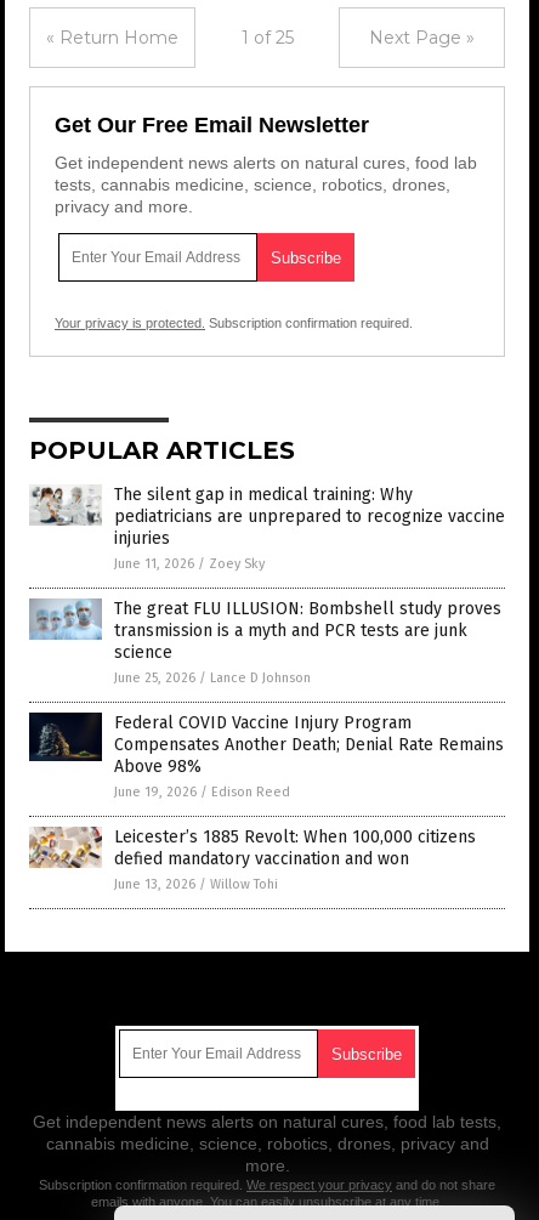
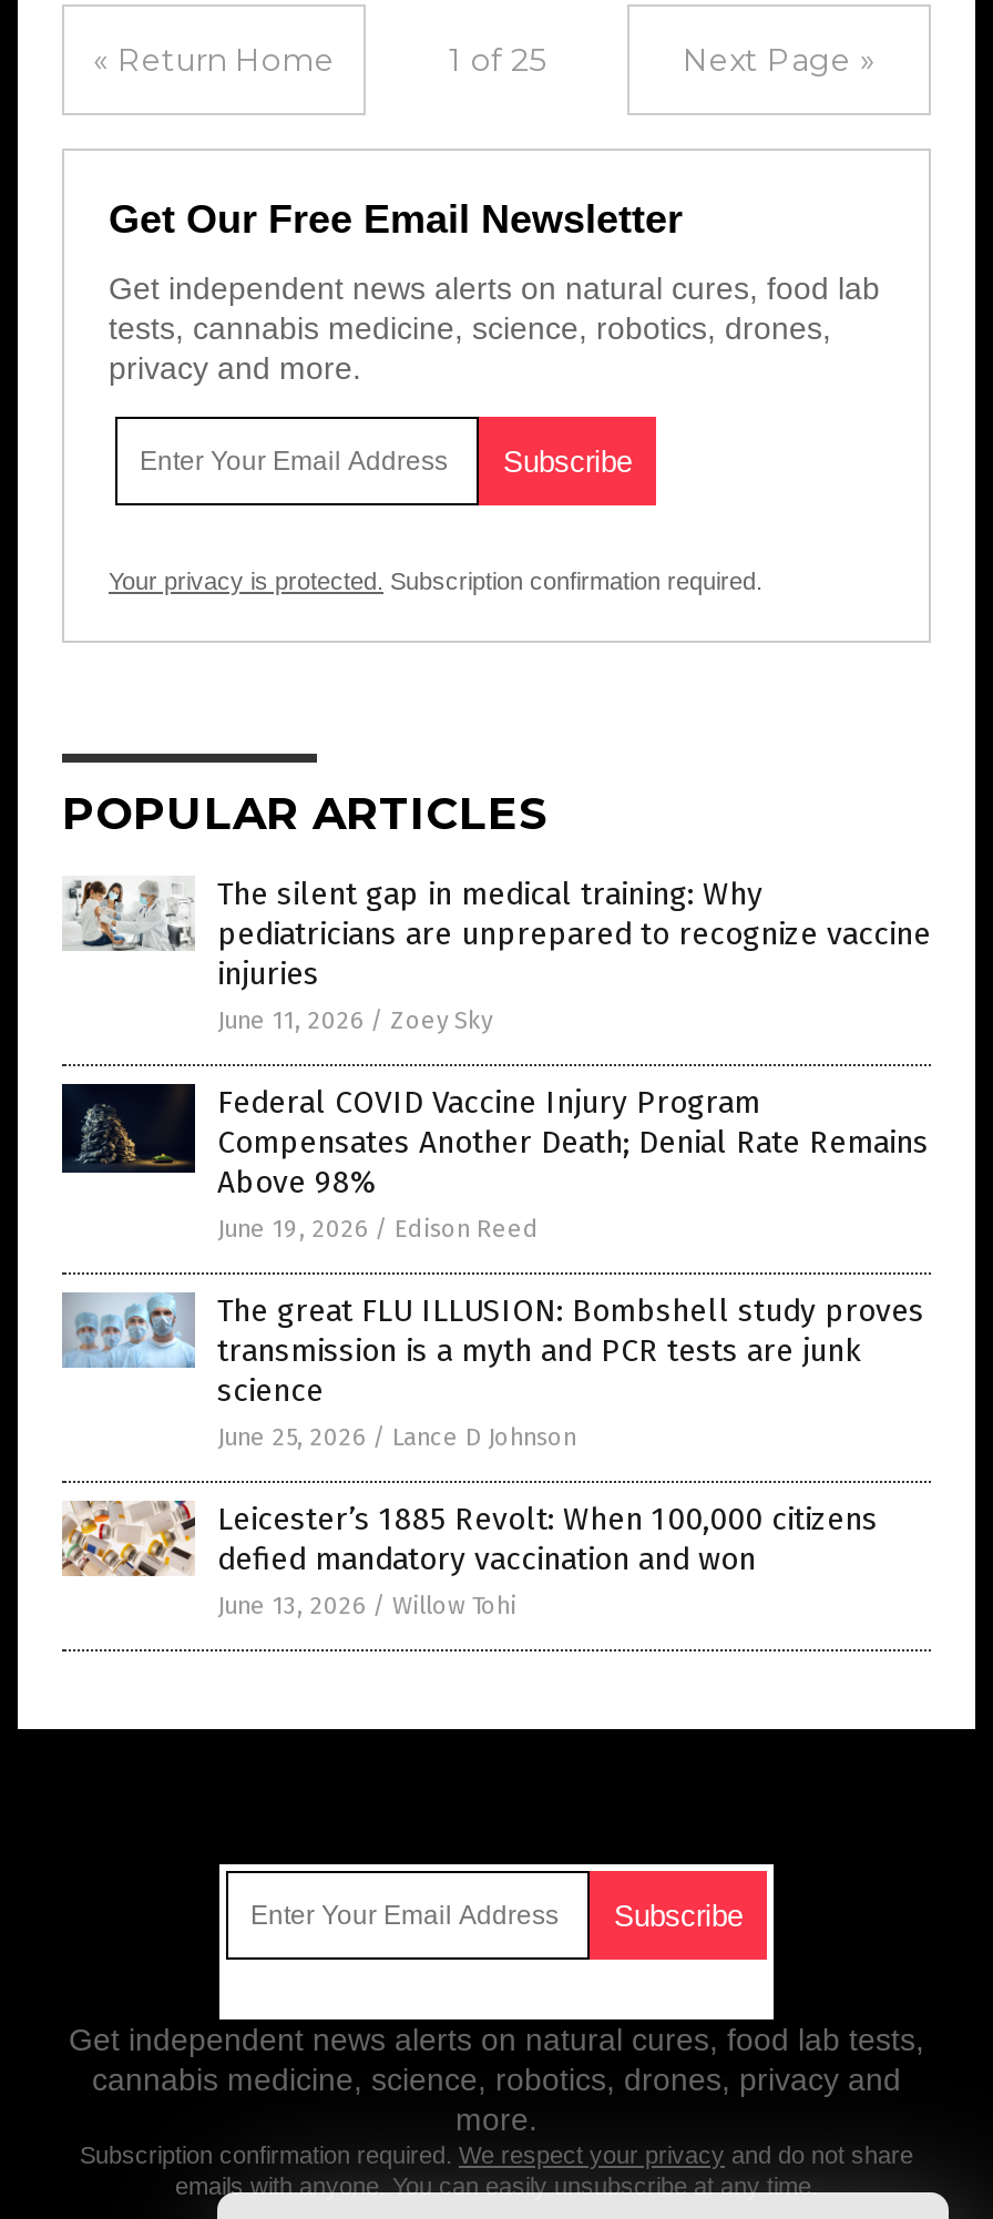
moved [29,591,501,686] -> [62,1279,924,1452]: [image] | The great FLU ILLUSION: Bombshell study proves | transmission is a myth and PCR tests are junk | science | June 25, 2026 / Lance D Johnson
moved [28,711,504,800] -> [60,1082,929,1244]: [image] | Federal COVID Vaccine Injury Program | Compensates Another Death; Denial Rate Remains | Above 98% | June 19, 2026 / Edison Reed

